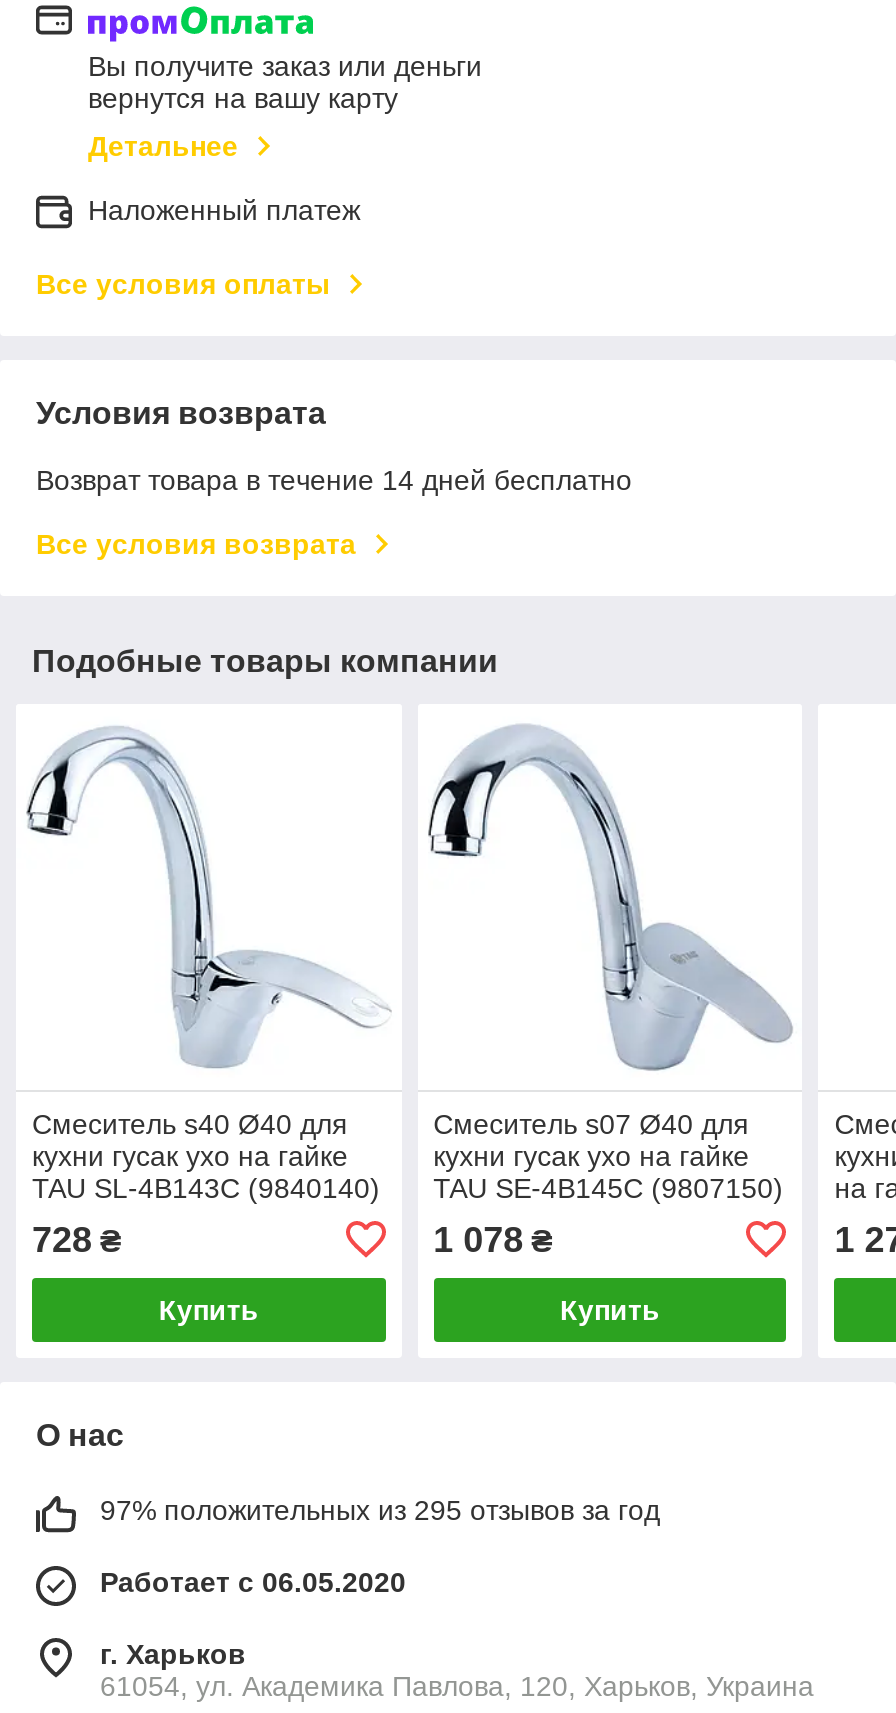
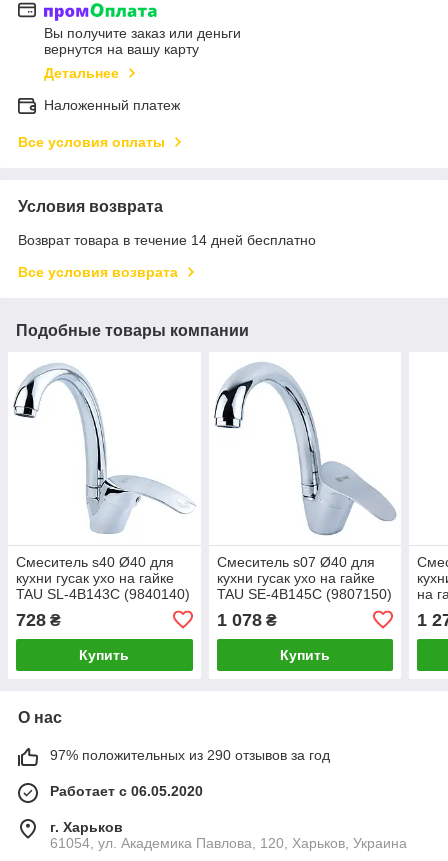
[100,1494,660,1526] 97% положительных из 295 отзывов за год -> [50,747,330,763] 97% положительных из 290 отзывов за год

